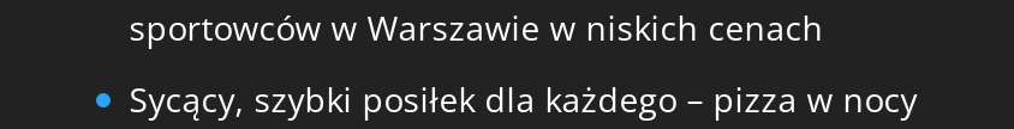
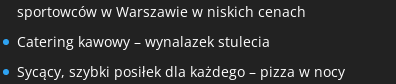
none -> [17,32,270,51] Catering kawowy – wynalazek stulecia

